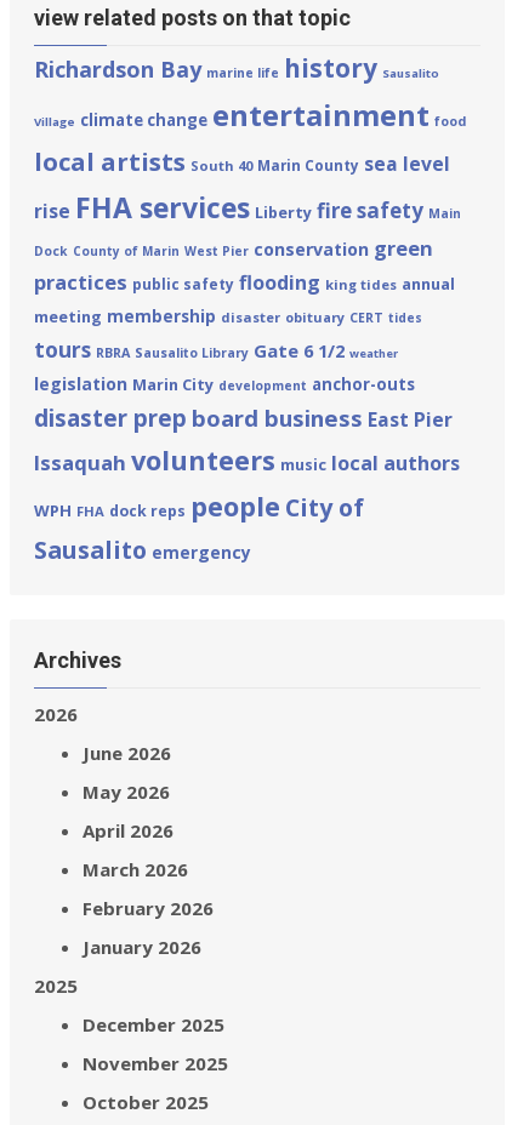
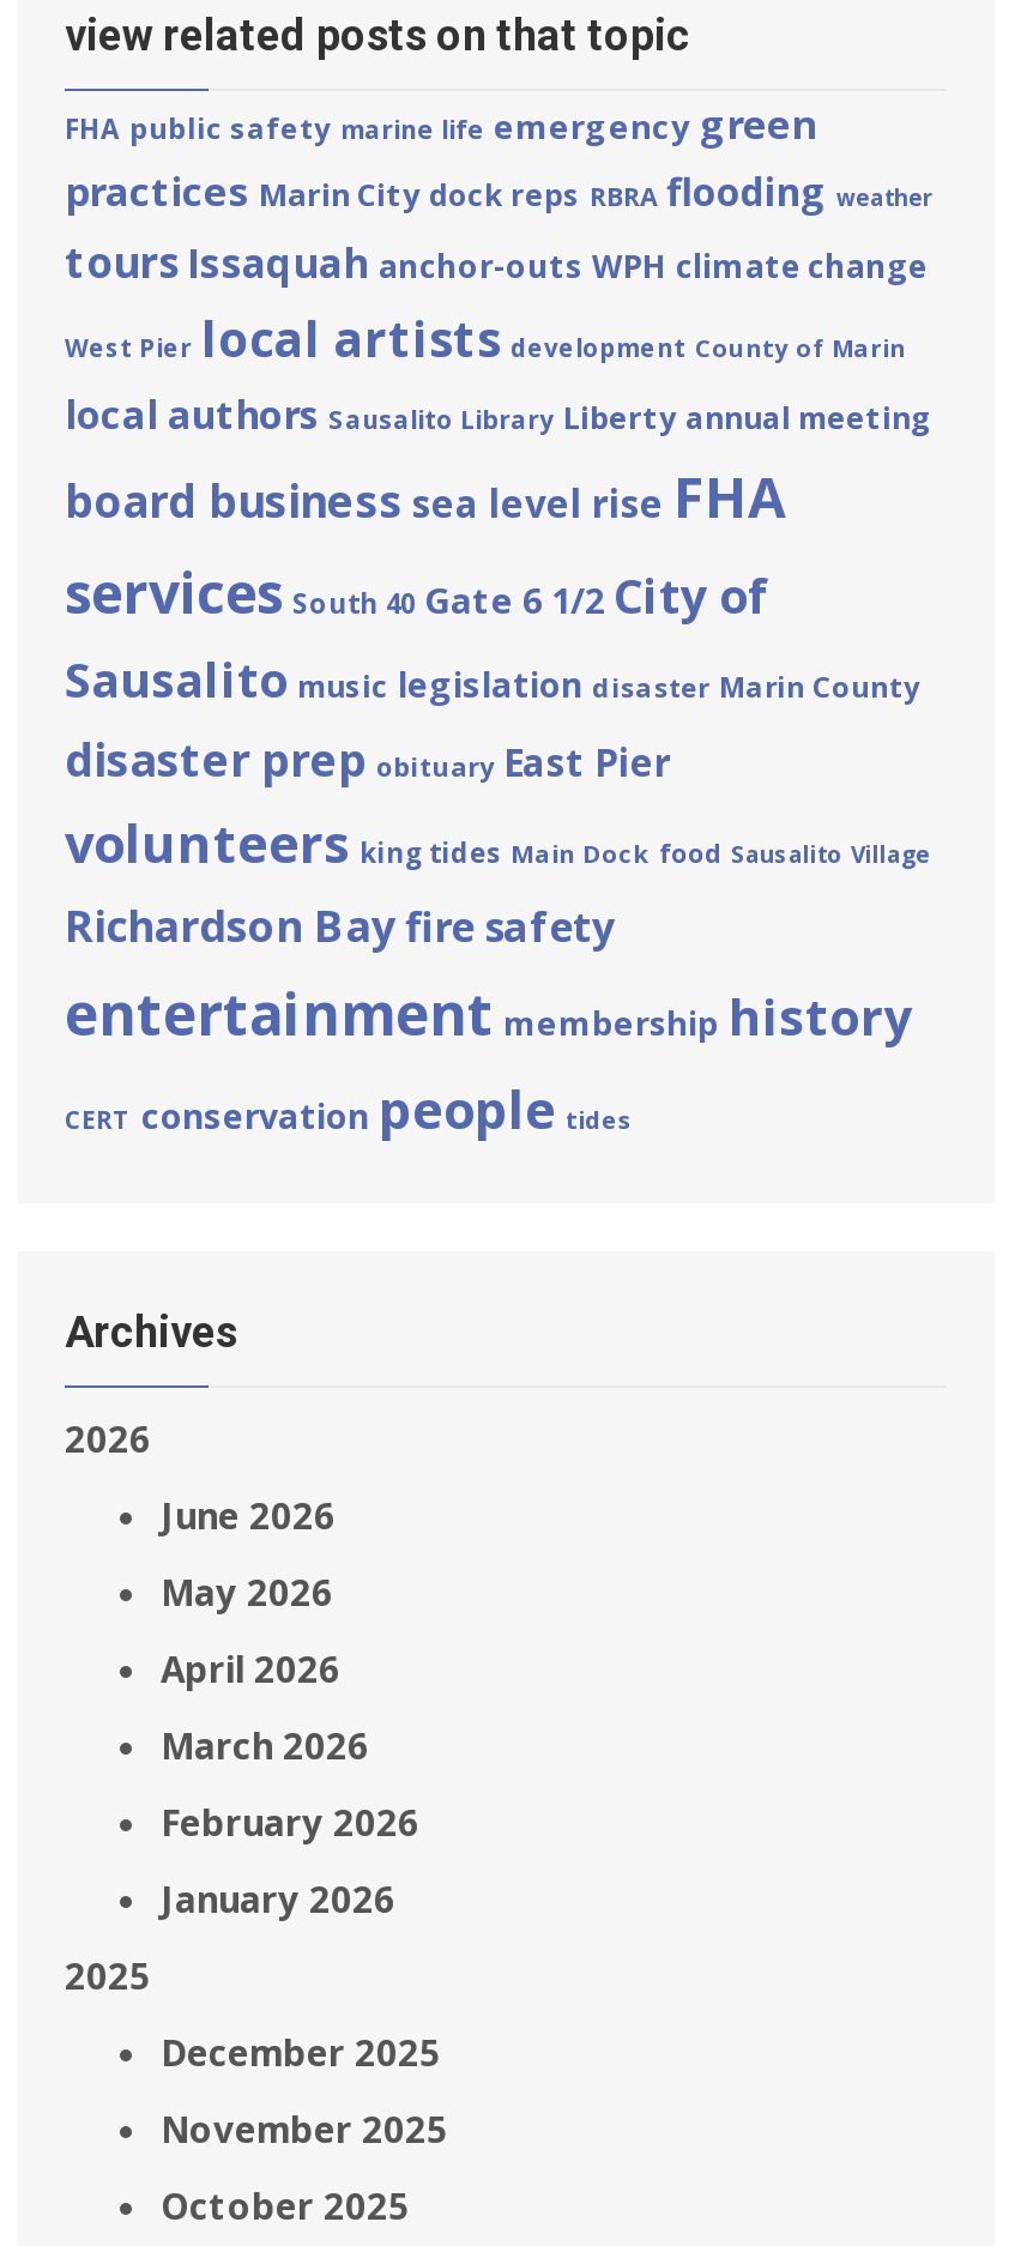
[34,51,466,566] Richardson Bay marine life history Sausalito | Village climate change entertainment food | local artists South 40 Marin County sea level | rise FHA services Liberty fire safety Main | Dock County of Marin West Pier conservation green | practices public safety flooding king tides annual | meeting membership disaster obituary CERT tides | tours RBRA Sausalito Library Gate 6 1/2 weather | legislation Marin City development anchor-outs | disaster prep board business East Pier | Issaquah volunteers music local authors | WPH FHA dock reps people City of | Sausalito emergency -> [65,96,932,1143] FHA public safety marine life emergency green | practices Marin City dock reps RBRA flooding weather | tours Issaquah anchor-outs WPH climate change | West Pier local artists development County of Marin | local authors Sausalito Library Liberty annual meeting | board business sea level rise FHA | services South 40 Gate 6 1/2 City of | Sausalito music legislation disaster Marin County | disaster prep obituary East Pier | volunteers king tides Main Dock food Sausalito Village | Richardson Bay fire safety | entertainment membership history | CERT conservation people tides

